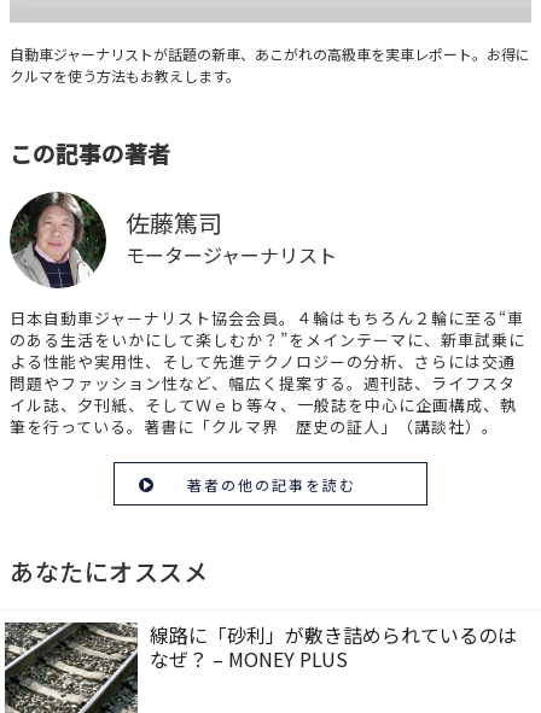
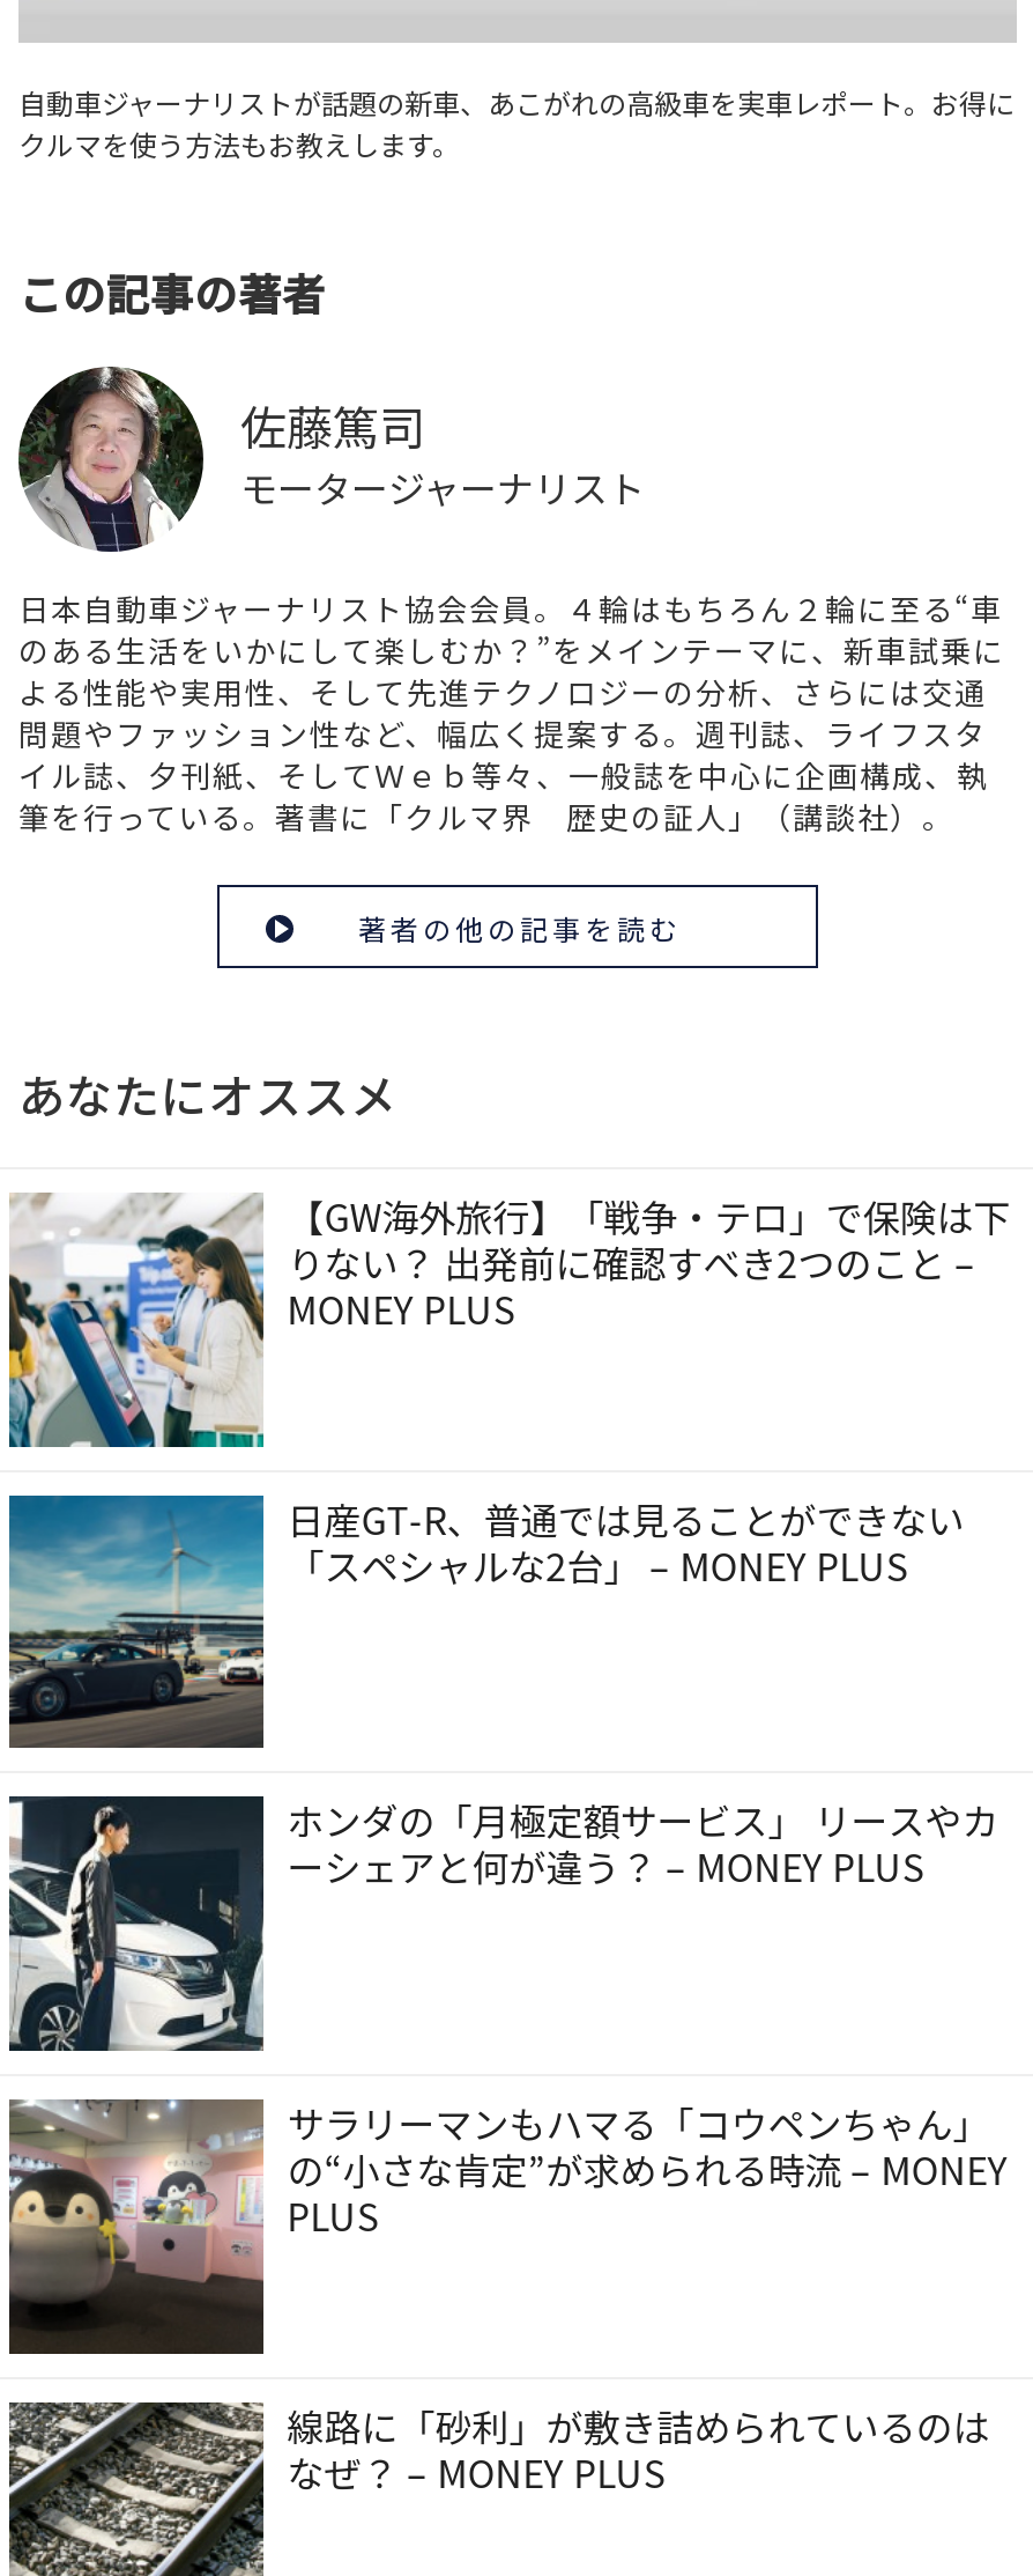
none -> [7,1188,1010,1449] [image] | 【GW海外旅行】「戦争・テロ」で保険は下 | りない？ 出発前に確認すべき2つのこと – | MONEY PLUS
none -> [7,1490,964,1762] [image] | 日産GT-R、普通では見ることができない | 「スペシャルな2台」 – MONEY PLUS
none -> [9,1793,999,2053] [image] | ホンダの「月極定額サービス」 リースやカ | ーシェアと何が違う？ – MONEY PLUS
none -> [9,2095,1008,2356] [image] | サラリーマンもハマる「コウペンちゃん」 | の“小さな肯定”が求められる時流 – MONEY | PLUS

